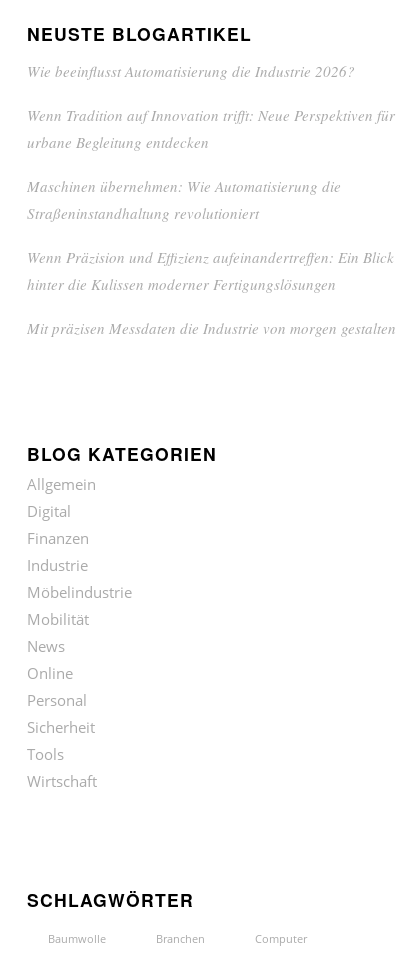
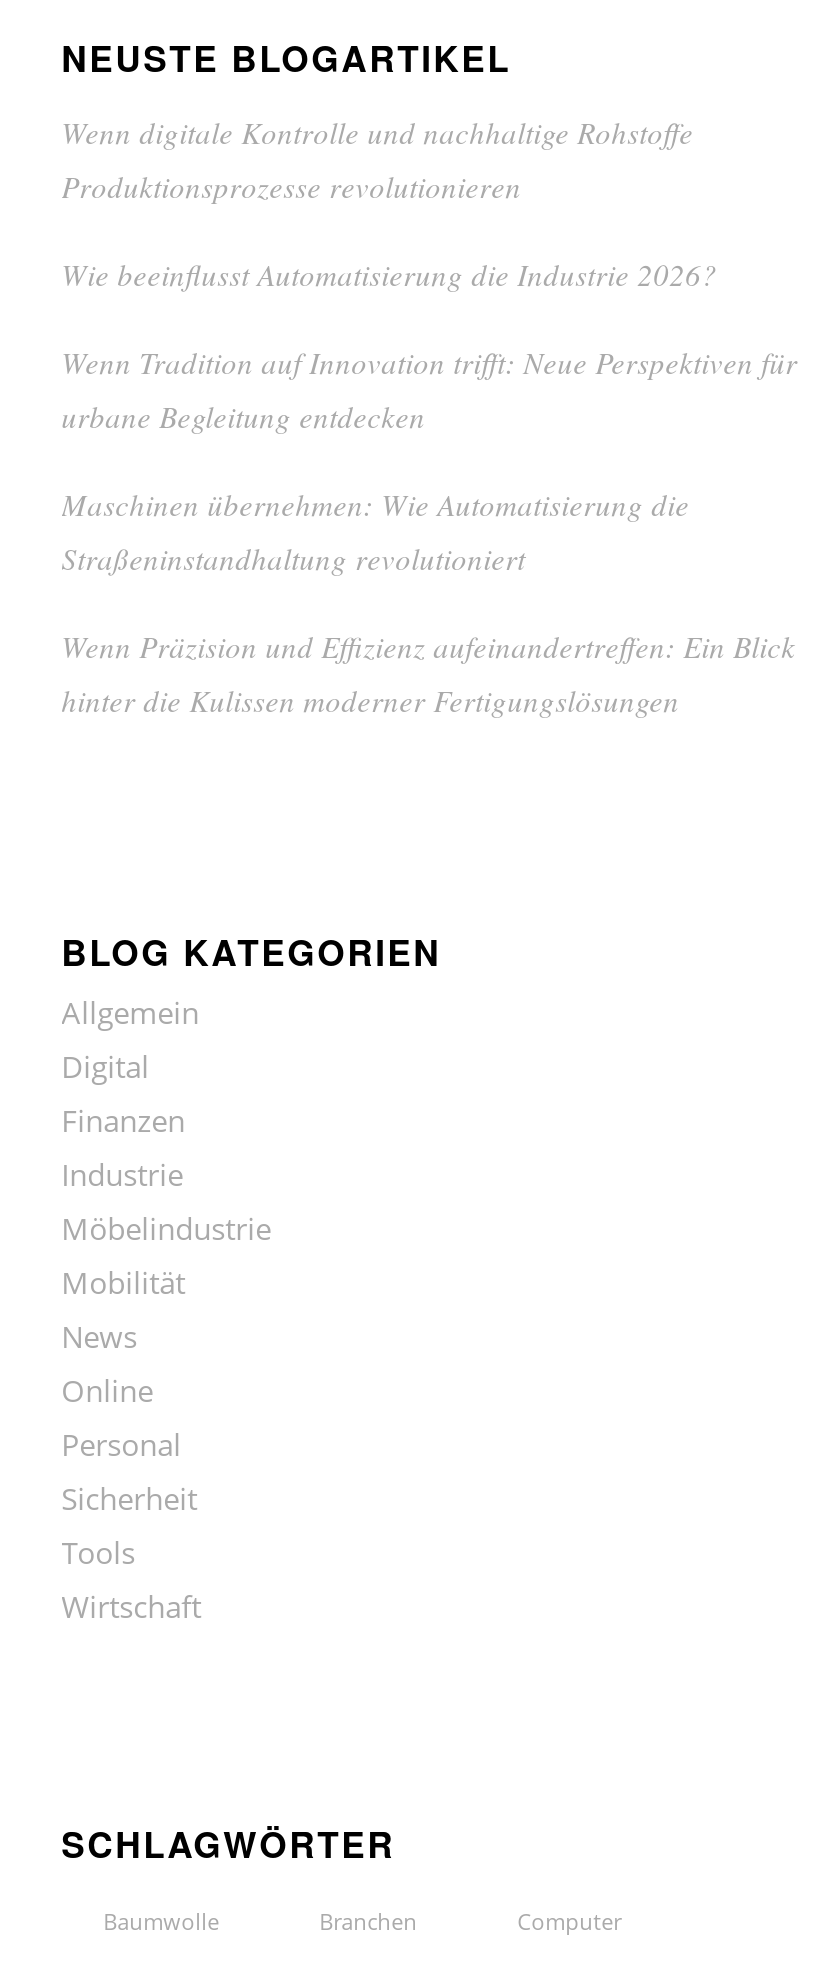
none -> [61,113,693,207] Wenn digitale Kontrolle und nachhaltige Rohstoffe | Produktionsprozesse revolutionieren
moved [27,61,395,294] -> [61,255,797,721]: Wie beeinflusst Automatisierung die Industrie 2026? | Wenn Tradition auf Innovation trifft: Neue Perspektiven für | urbane Begleitung entdecken | Maschinen übernehmen: Wie Automatisierung die | Straßeninstandhaltung revolutioniert | Wenn Präzision und Effizienz aufeinandertreffen: Ein Blick | hinter die Kulissen moderner Fertigungslösungen
[27,318,396,338] Mit präzisen Messdaten die Industrie von morgen gestalten -> none

